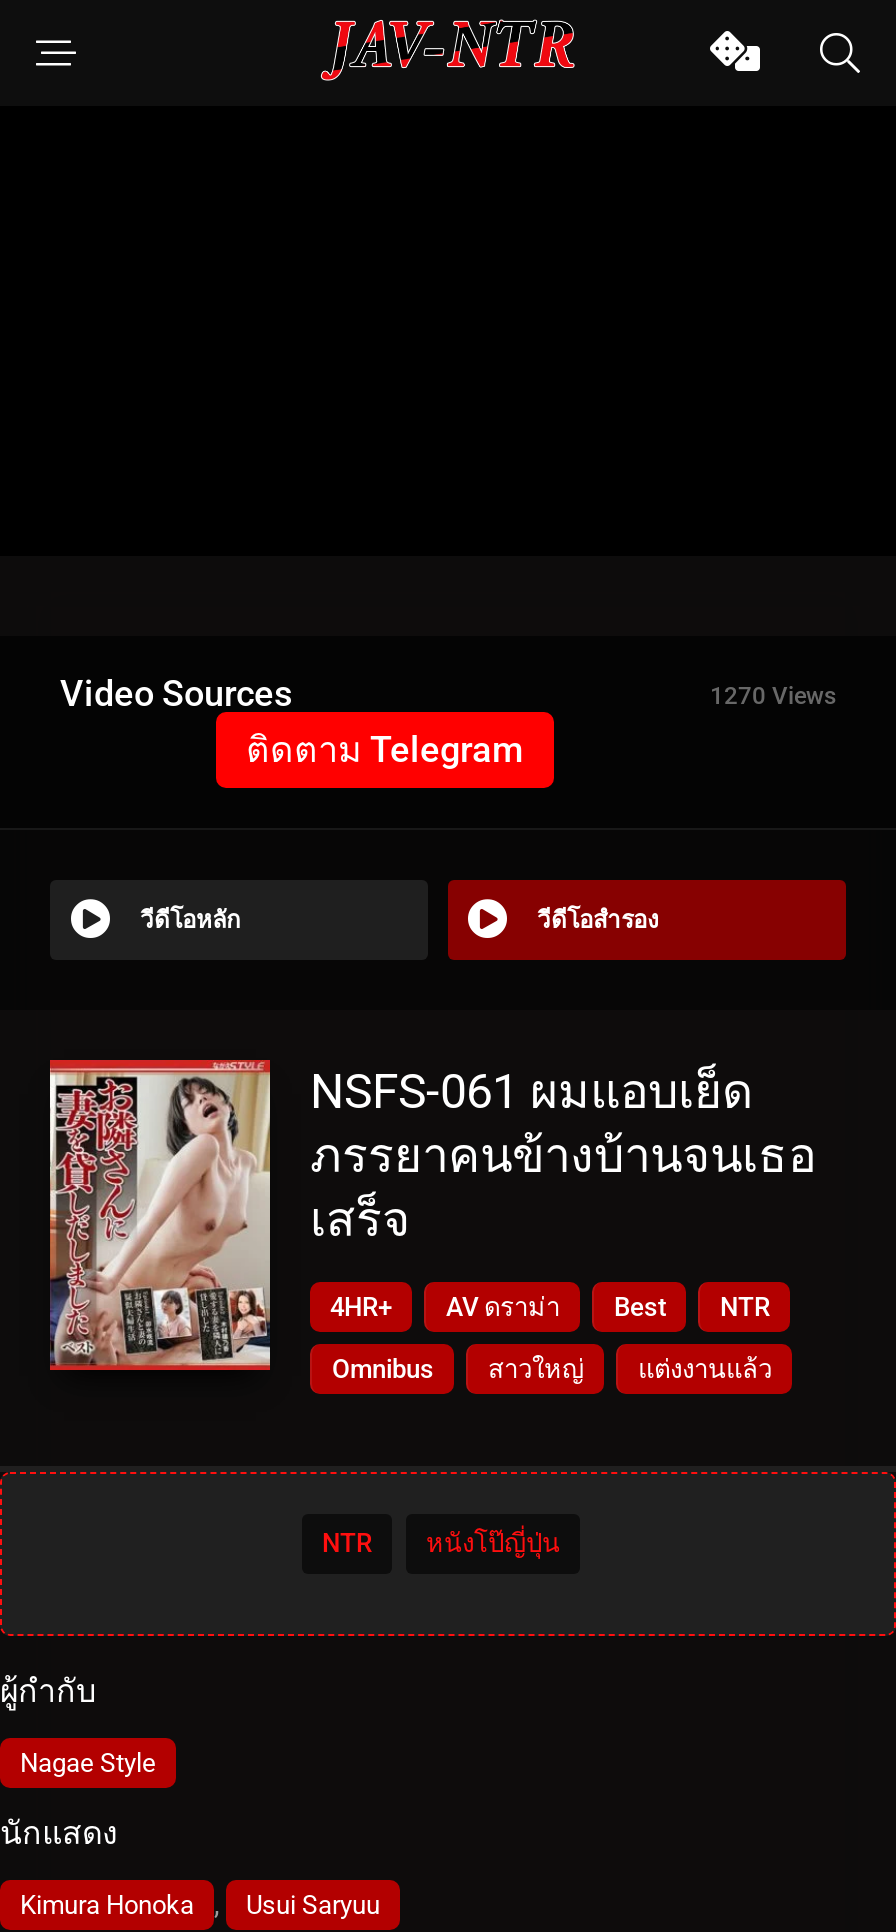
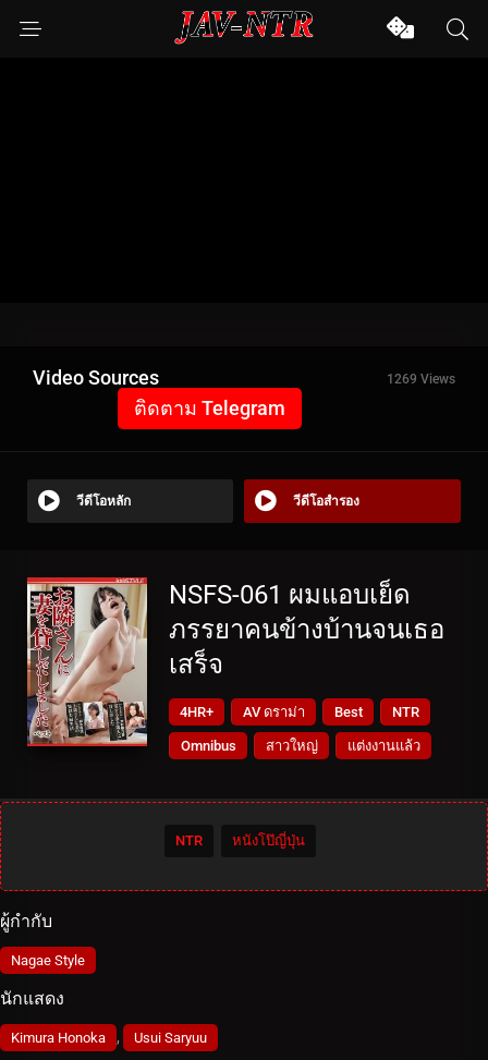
[710,682,836,710] 1270 Views -> [387,371,455,387] 1269 Views

